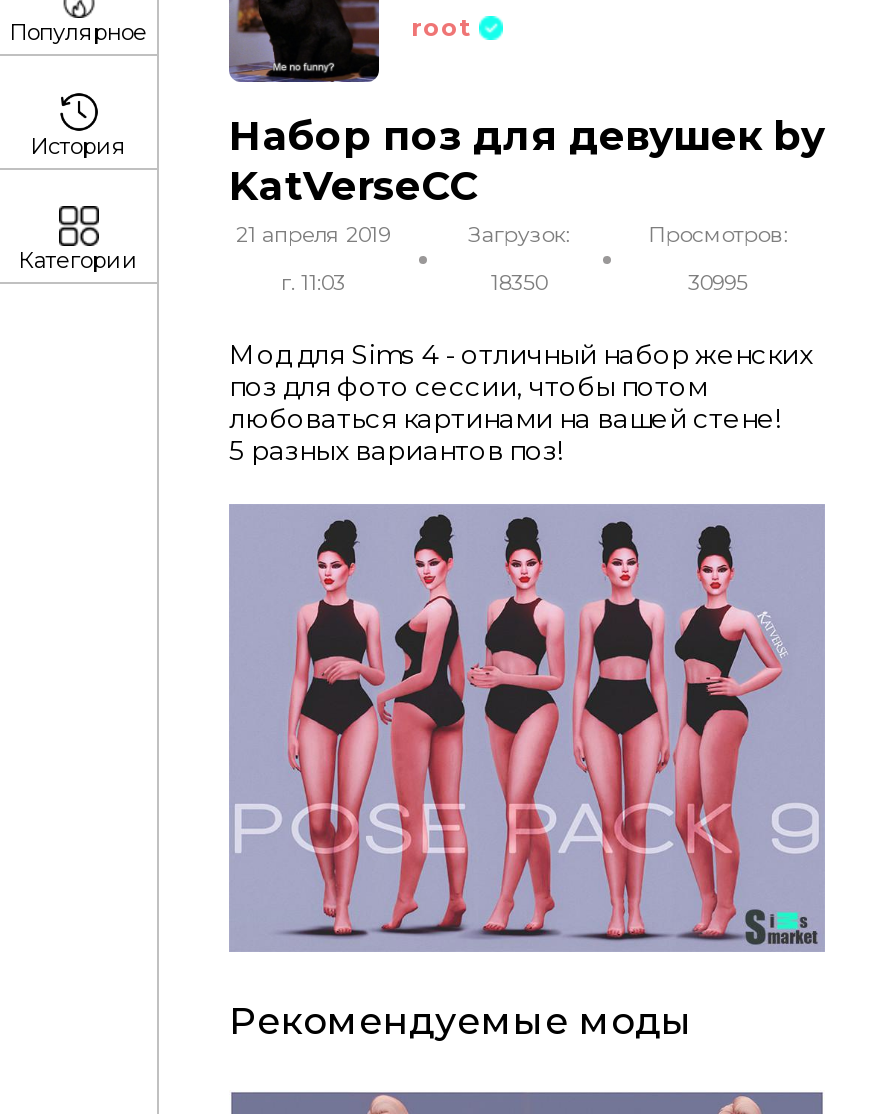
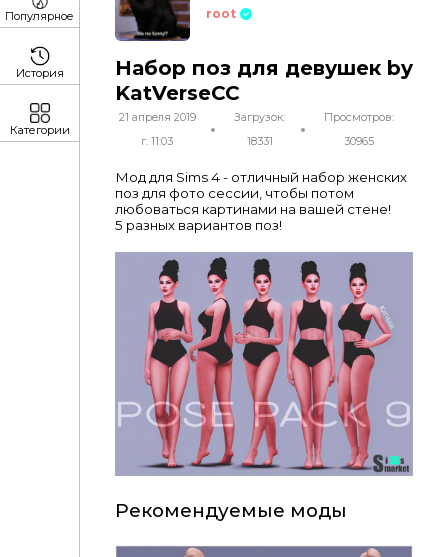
[491,270,547,296] 18350 -> [247,135,273,148] 18331
[688,270,748,296] 30995 -> [344,135,374,148] 30965

